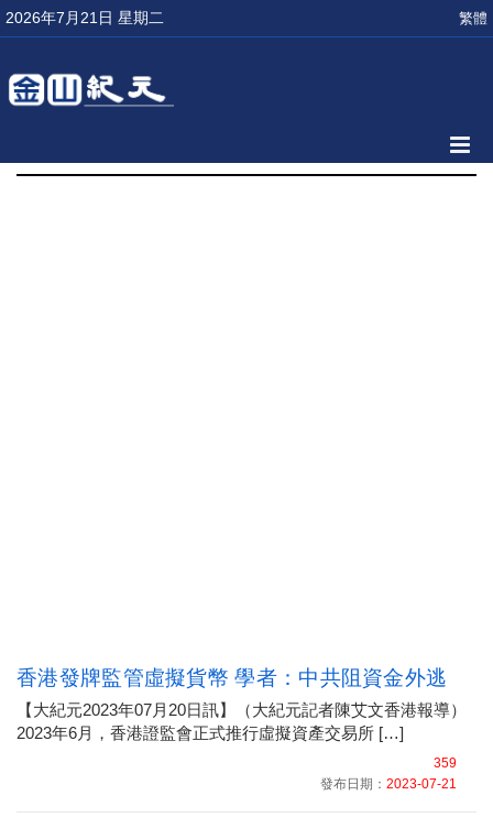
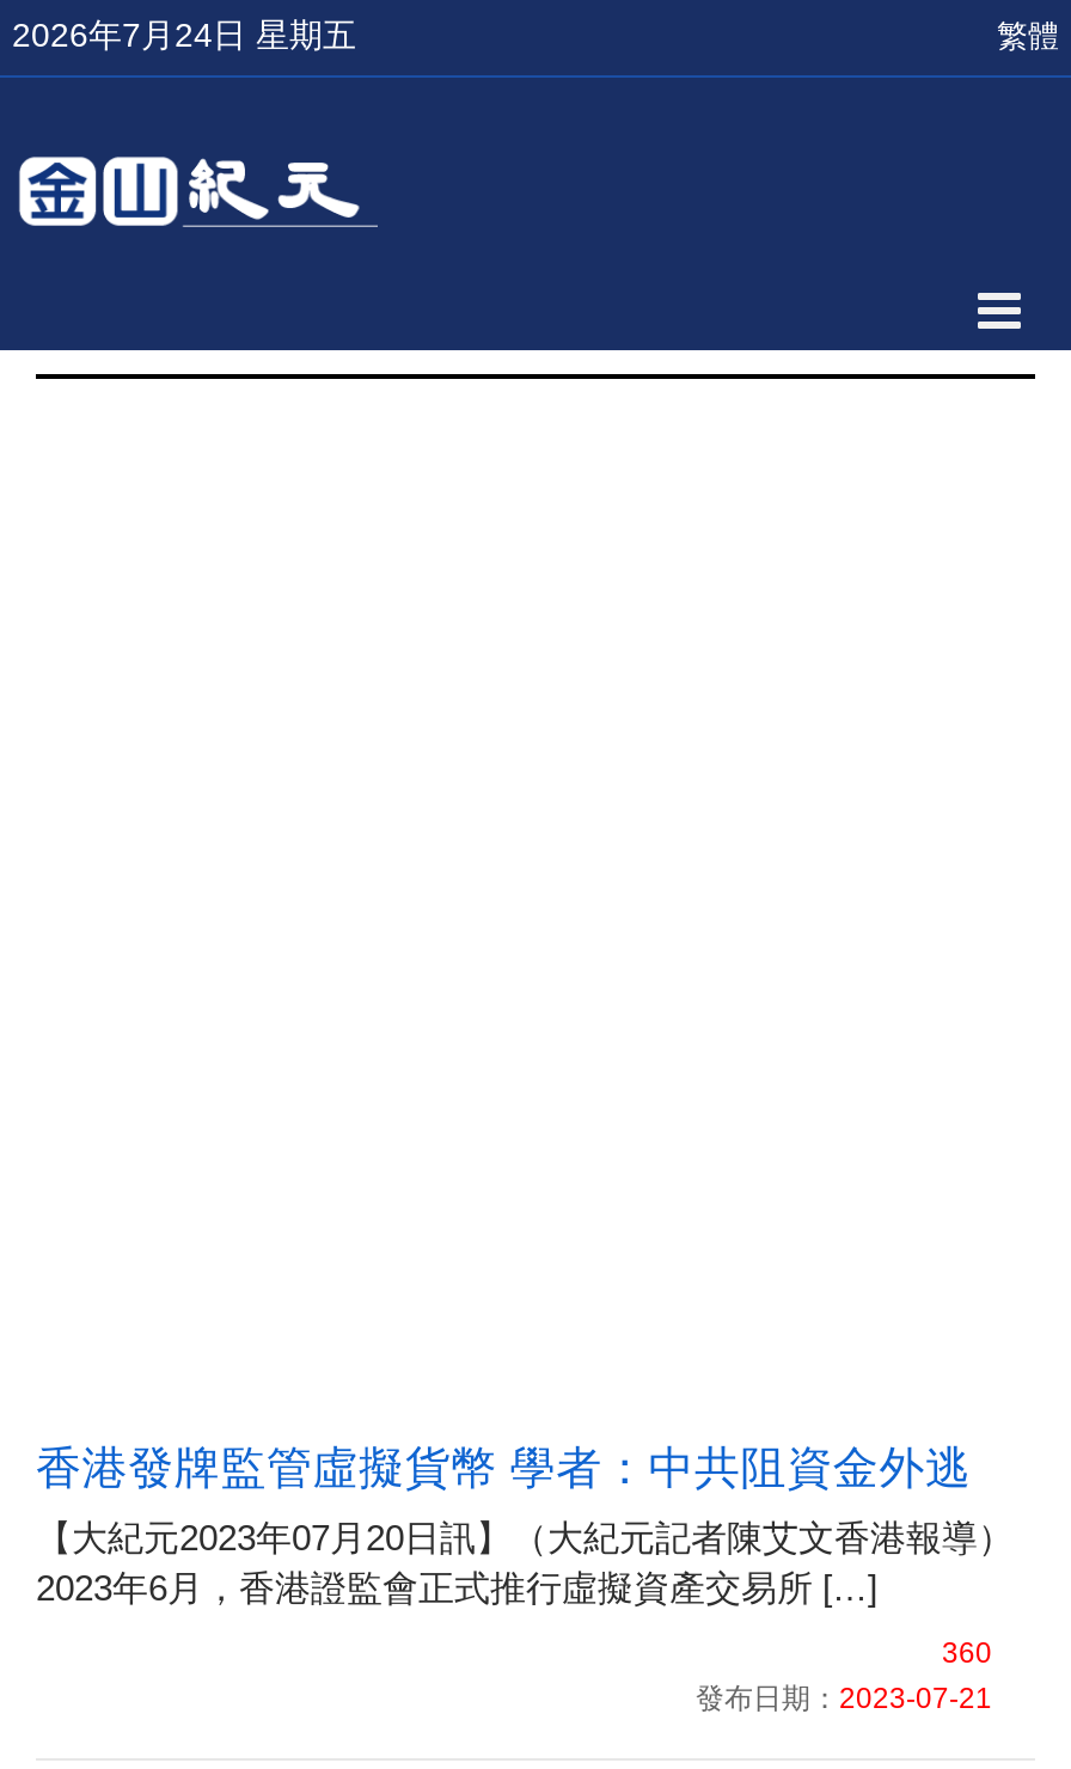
[6,9,164,26] 2026年7月21日 星期二 -> [12,16,356,54] 2026年7月24日 星期五
[434,755,457,771] 359 -> [942,1636,992,1670] 360

